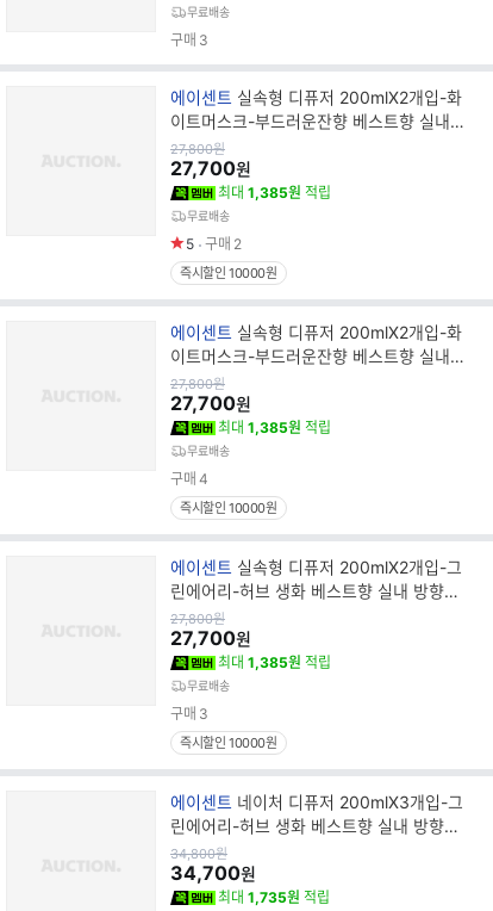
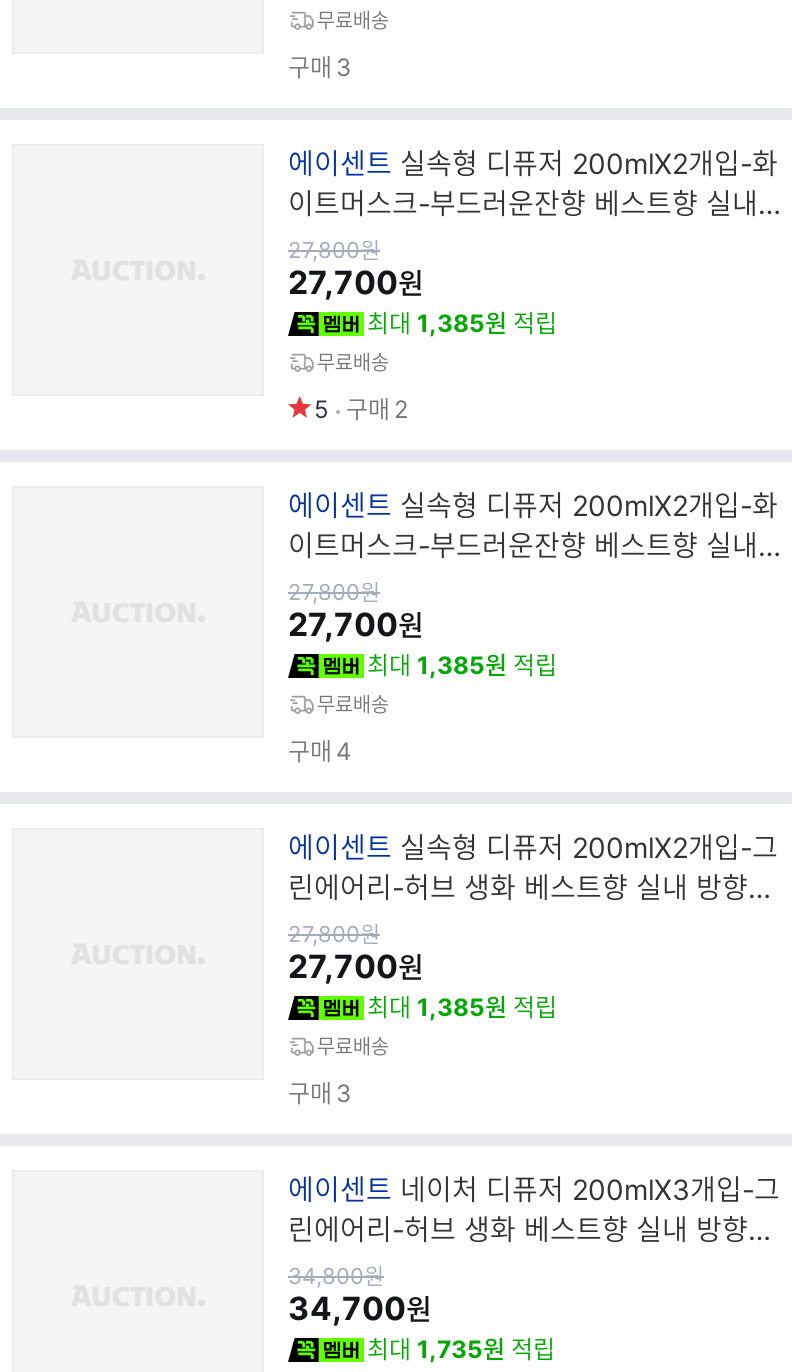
[180,265,277,281] 즉시할인 10000원 -> none
[180,500,277,516] 즉시할인 10000원 -> none
[180,735,277,751] 즉시할인 10000원 -> none

